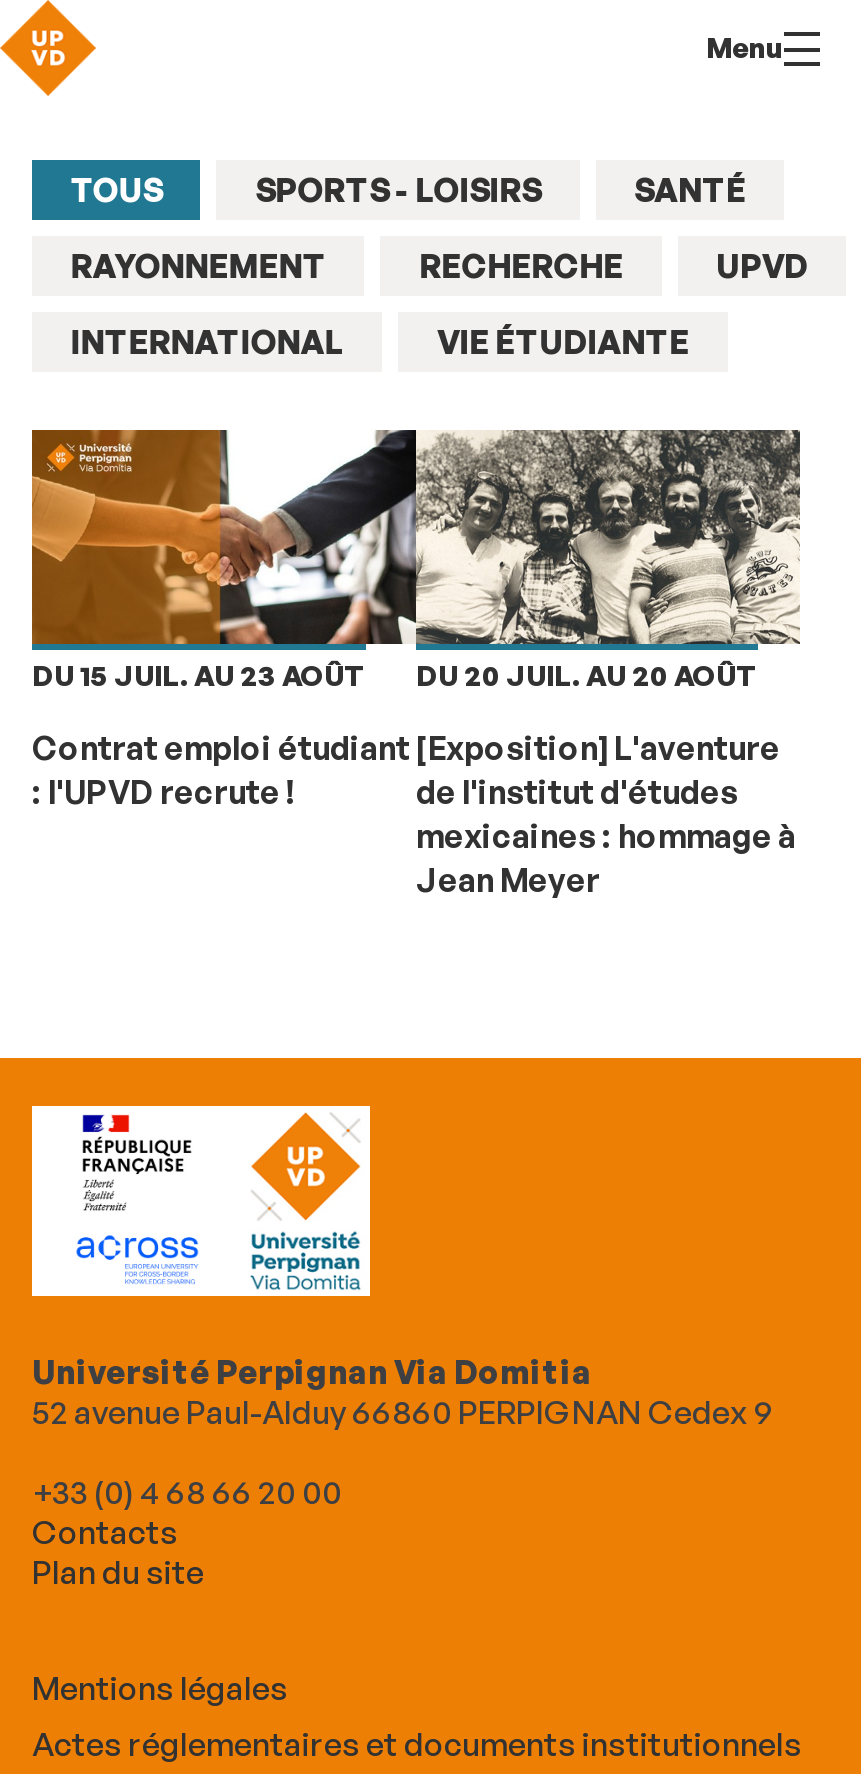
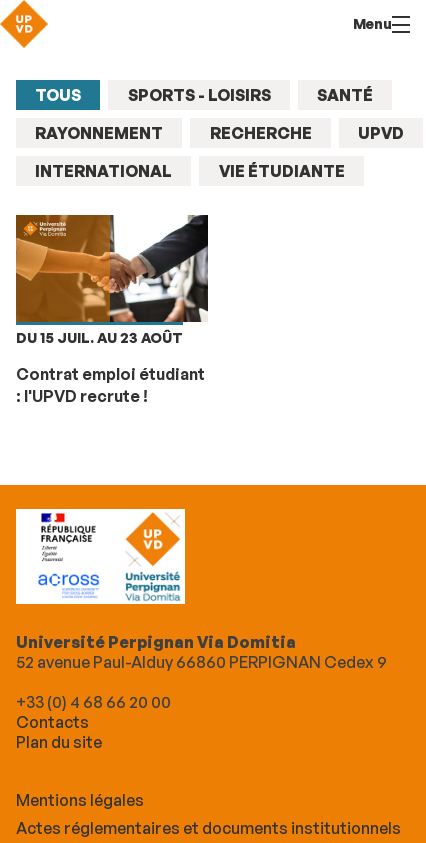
[414,428,802,900] [image] | DU 20 JUIL. AU 20 AOÛT | [Exposition] L'aventure | de l'institut d'études | mexicaines : hommage à | Jean Meyer -> none

